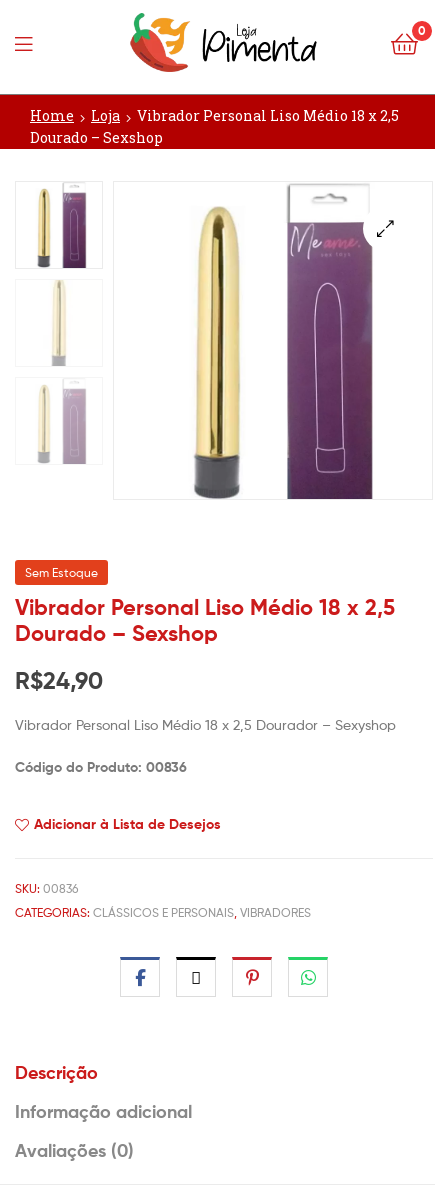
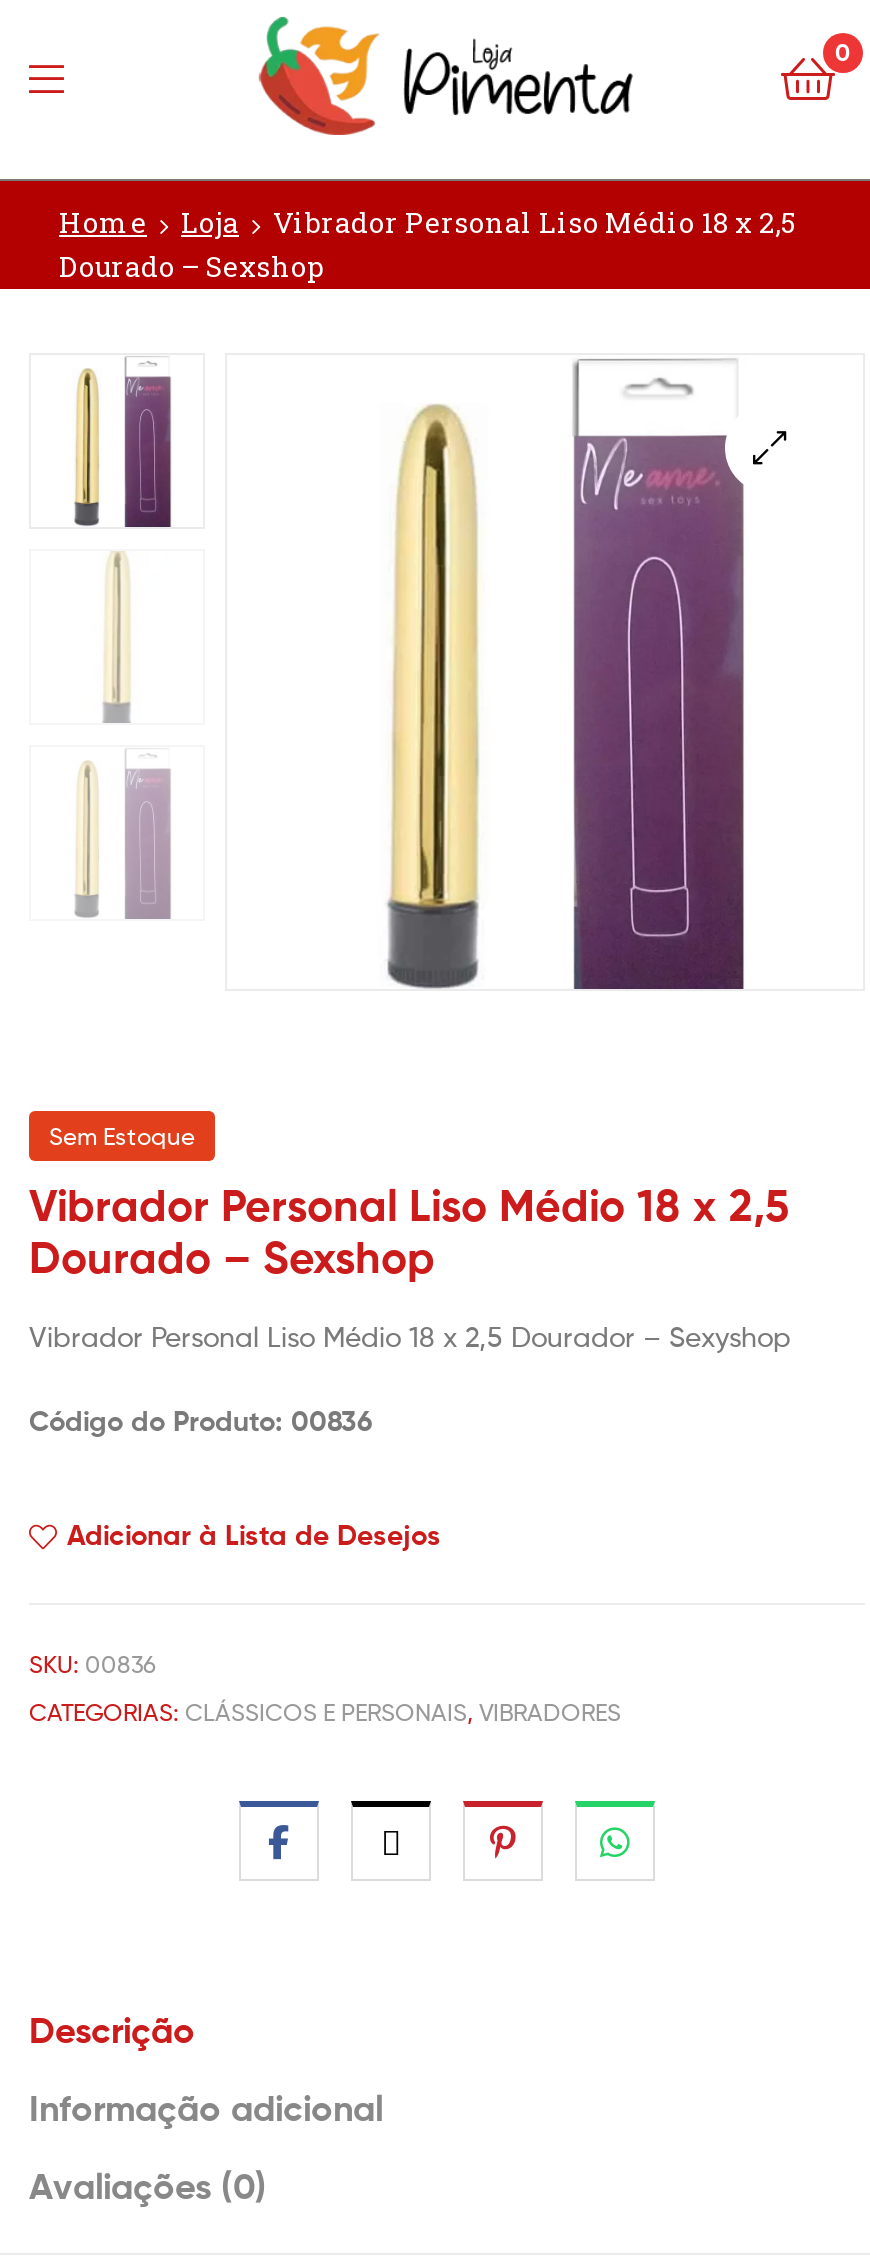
[15,666,103,695] R$24,90 -> none

